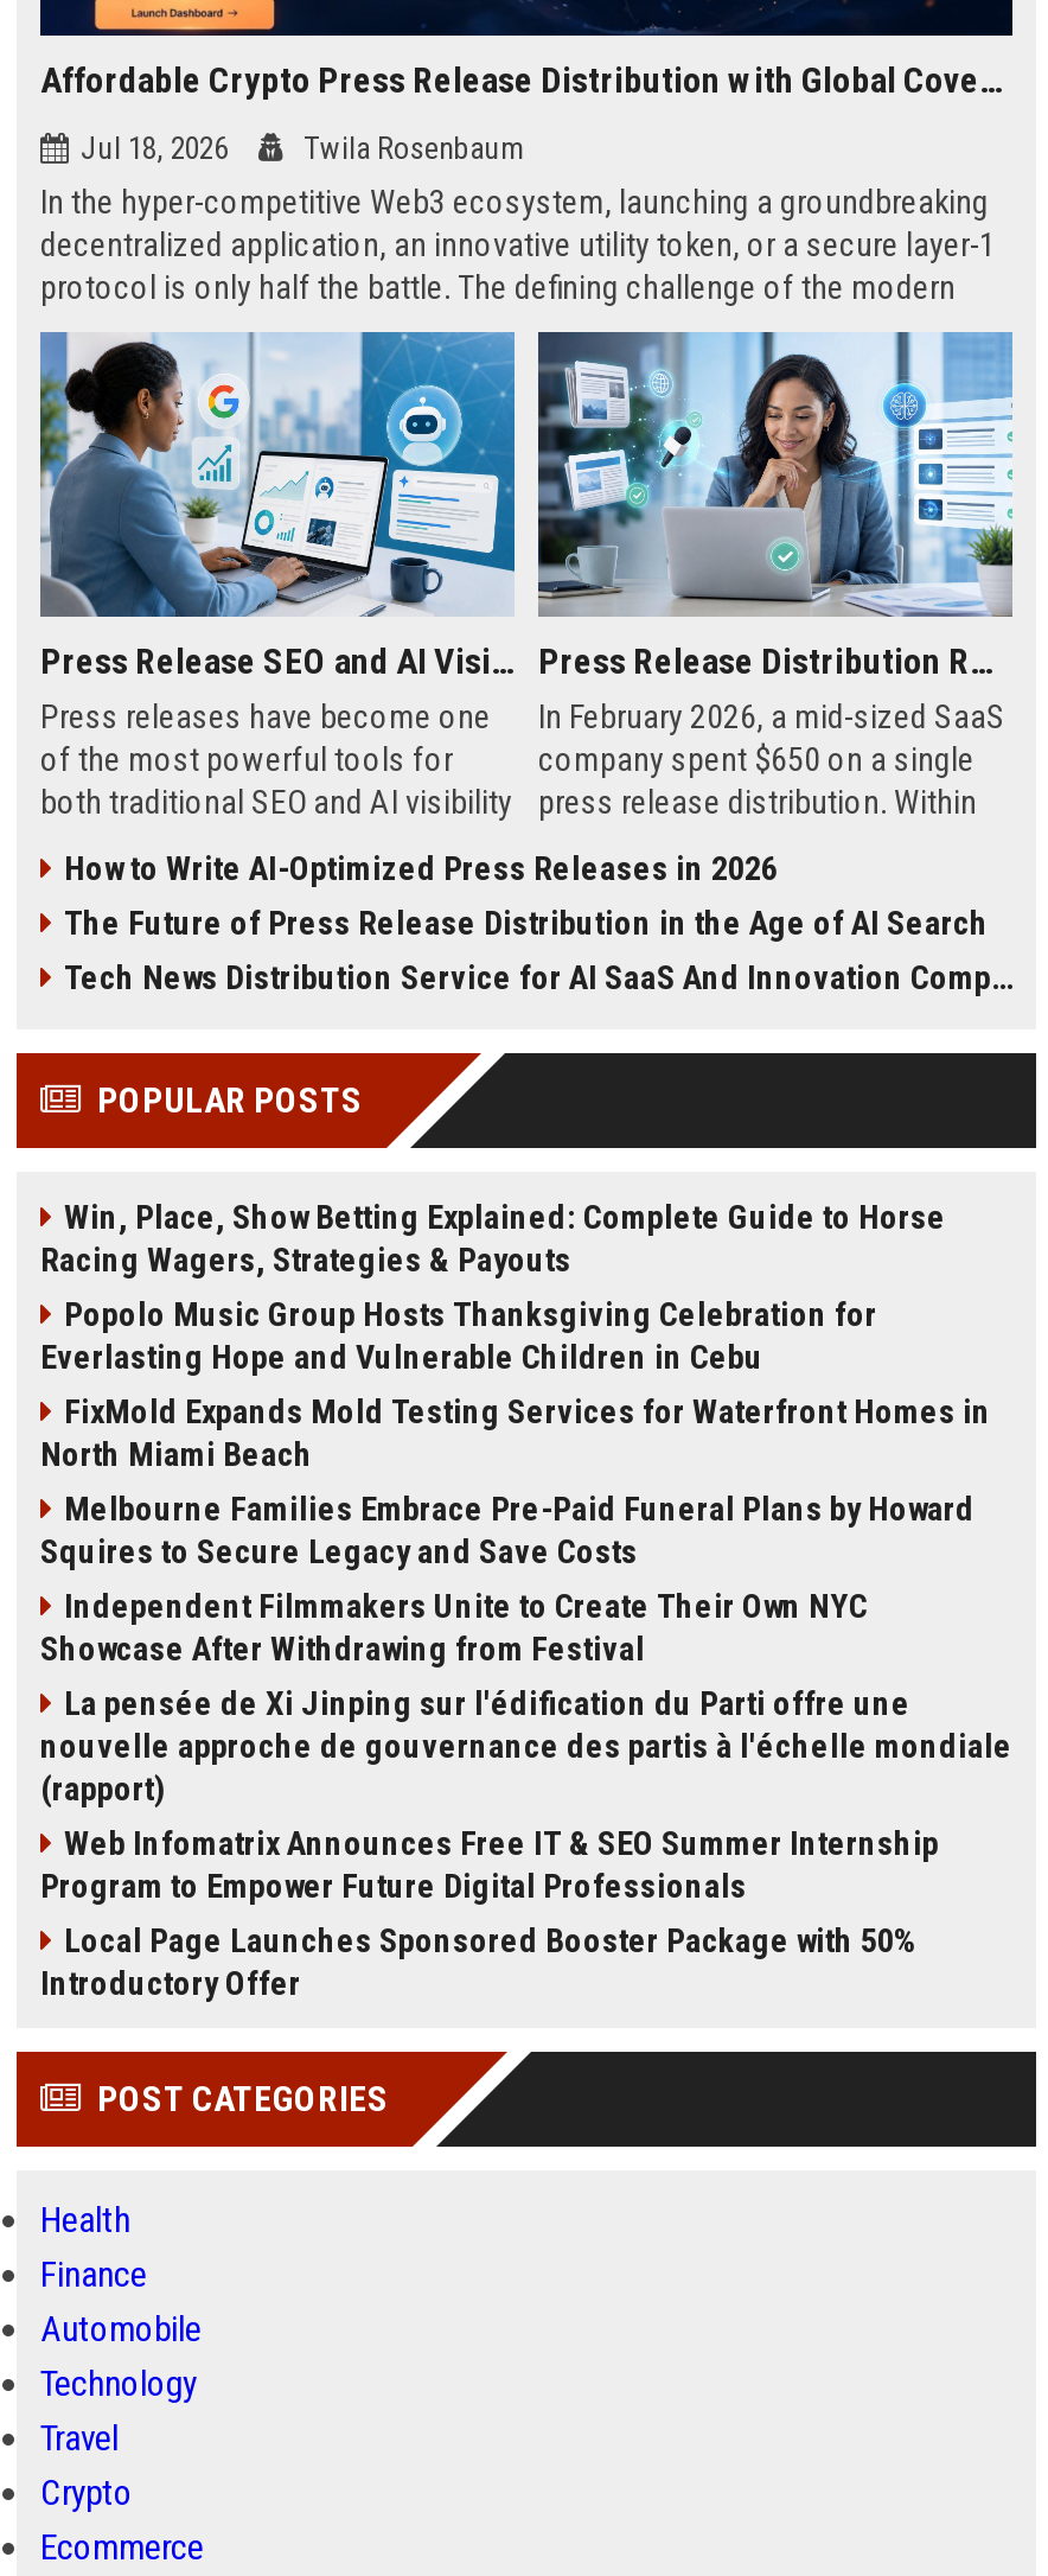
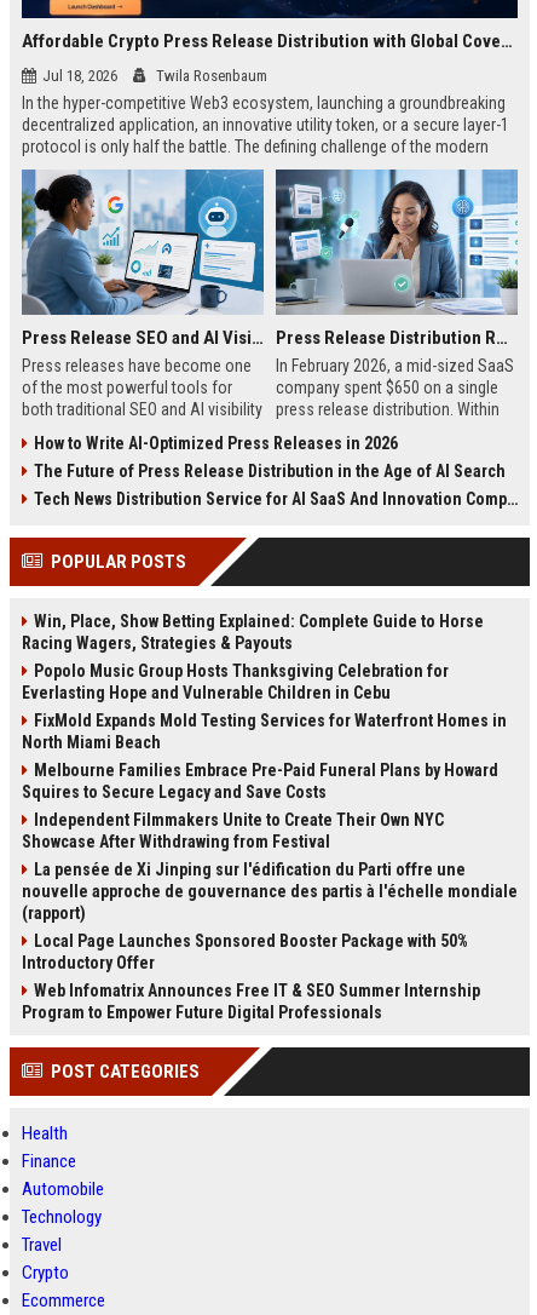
moved [40,1824,939,1905] -> [22,981,480,1022]: Web Infomatrix Announces Free IT & SEO Summer Internship | Program to Empower Future Digital Professionals
moved [40,1921,915,2002] -> [22,931,468,972]: Local Page Launches Sponsored Booster Package with 50% | Introductory Offer

